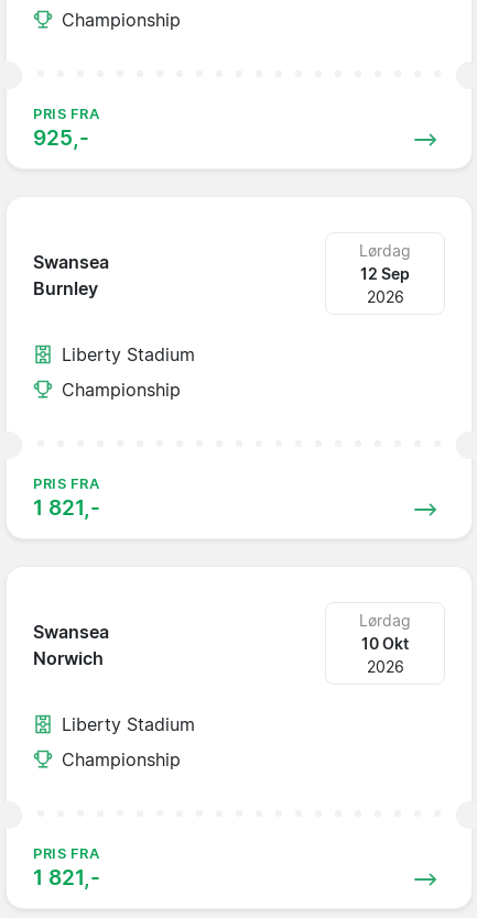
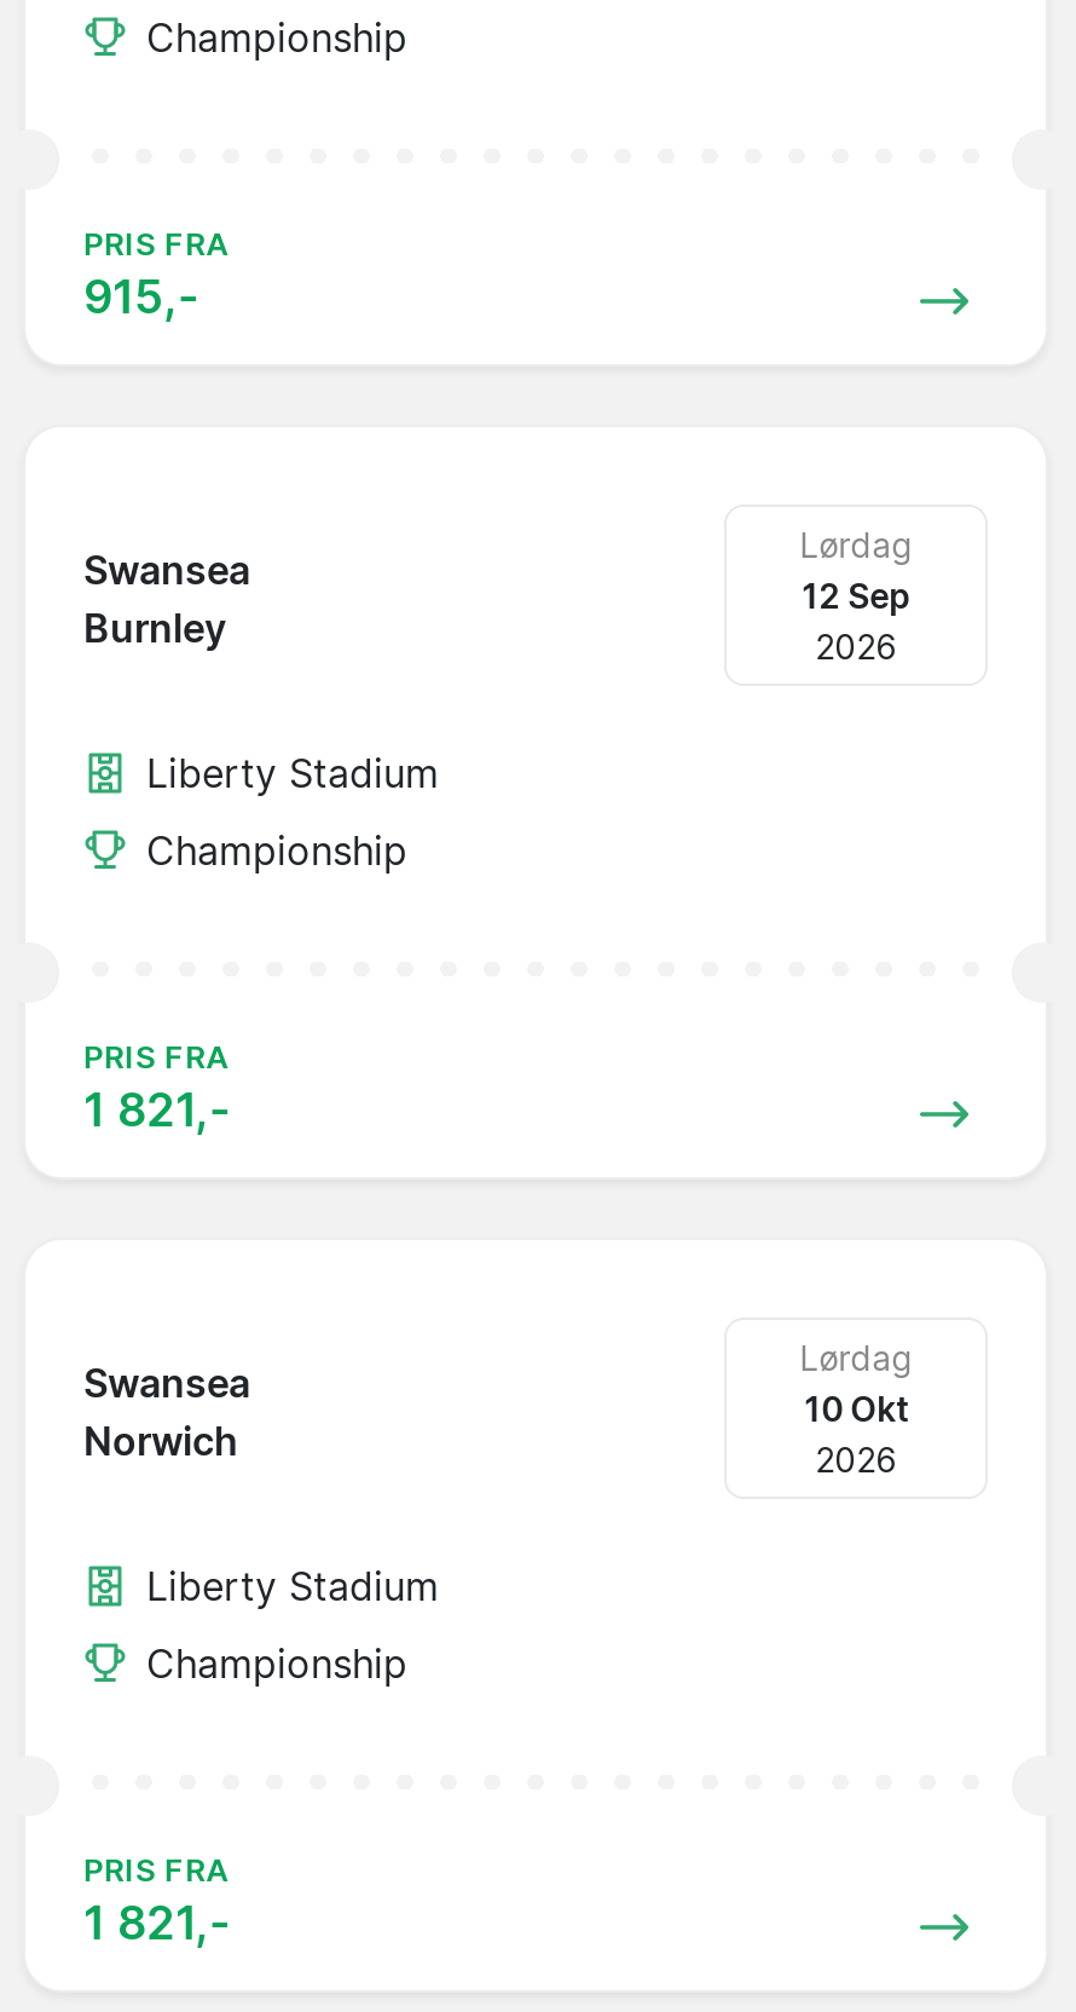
[33,124,89,150] 925,- -> [83,266,199,324] 915,-

